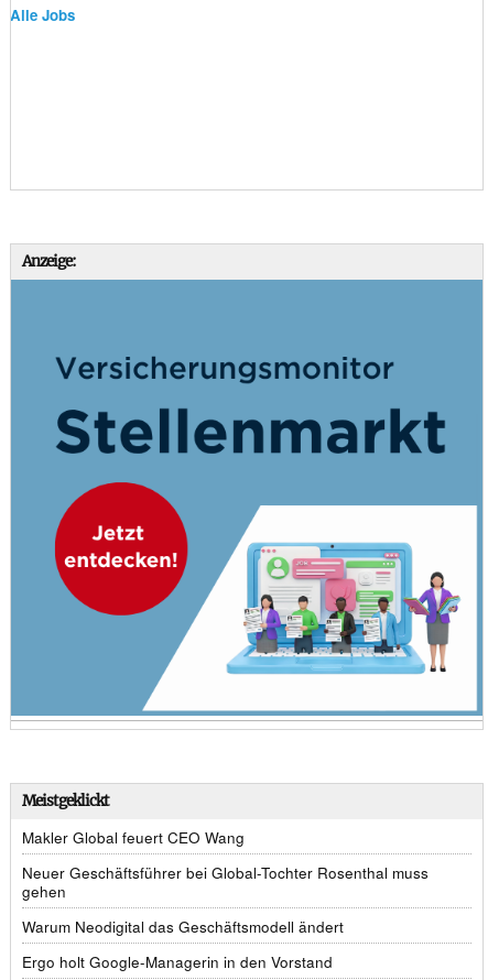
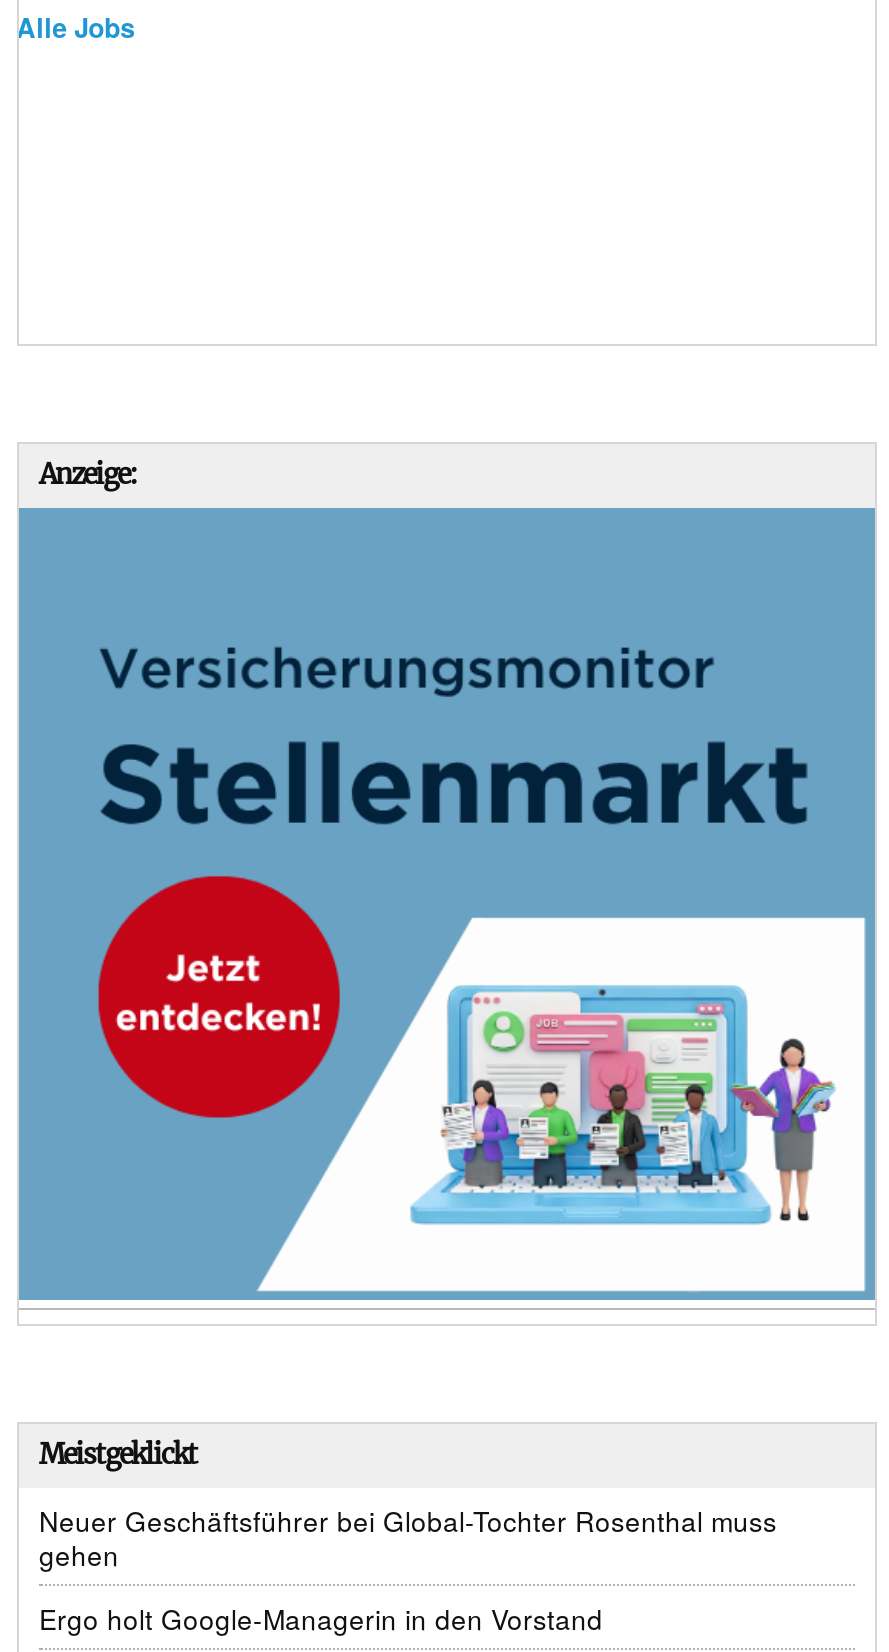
[22,827,245,848] Makler Global feuert CEO Wang -> none
[22,916,344,937] Warum Neodigital das Geschäftsmodell ändert -> none

